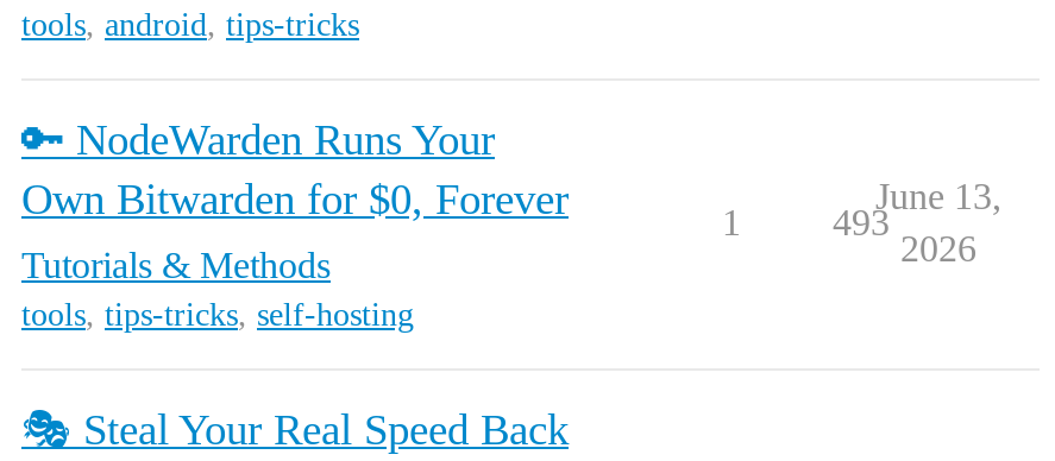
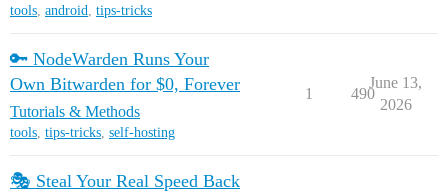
[833,202,890,242] 493 -> [351,85,375,102] 490

